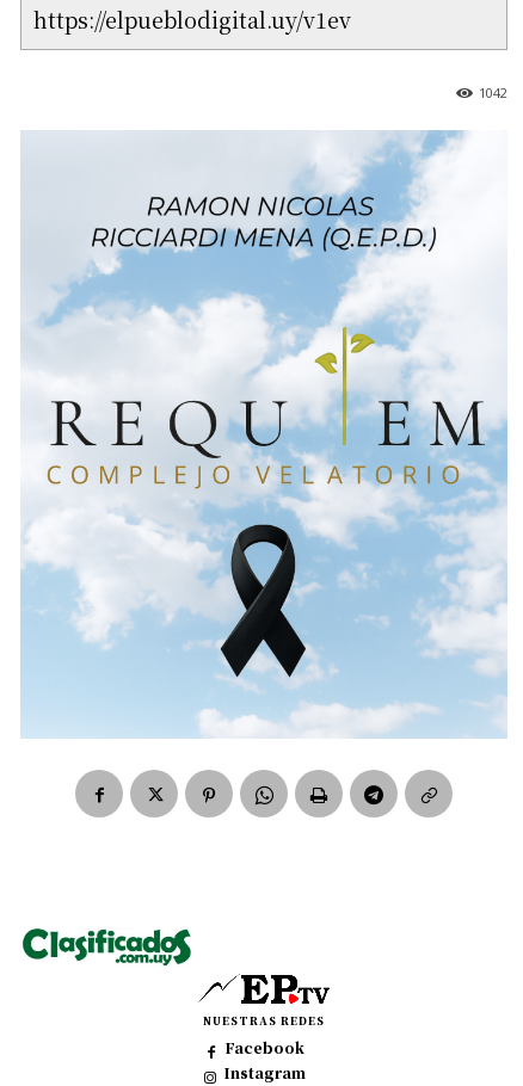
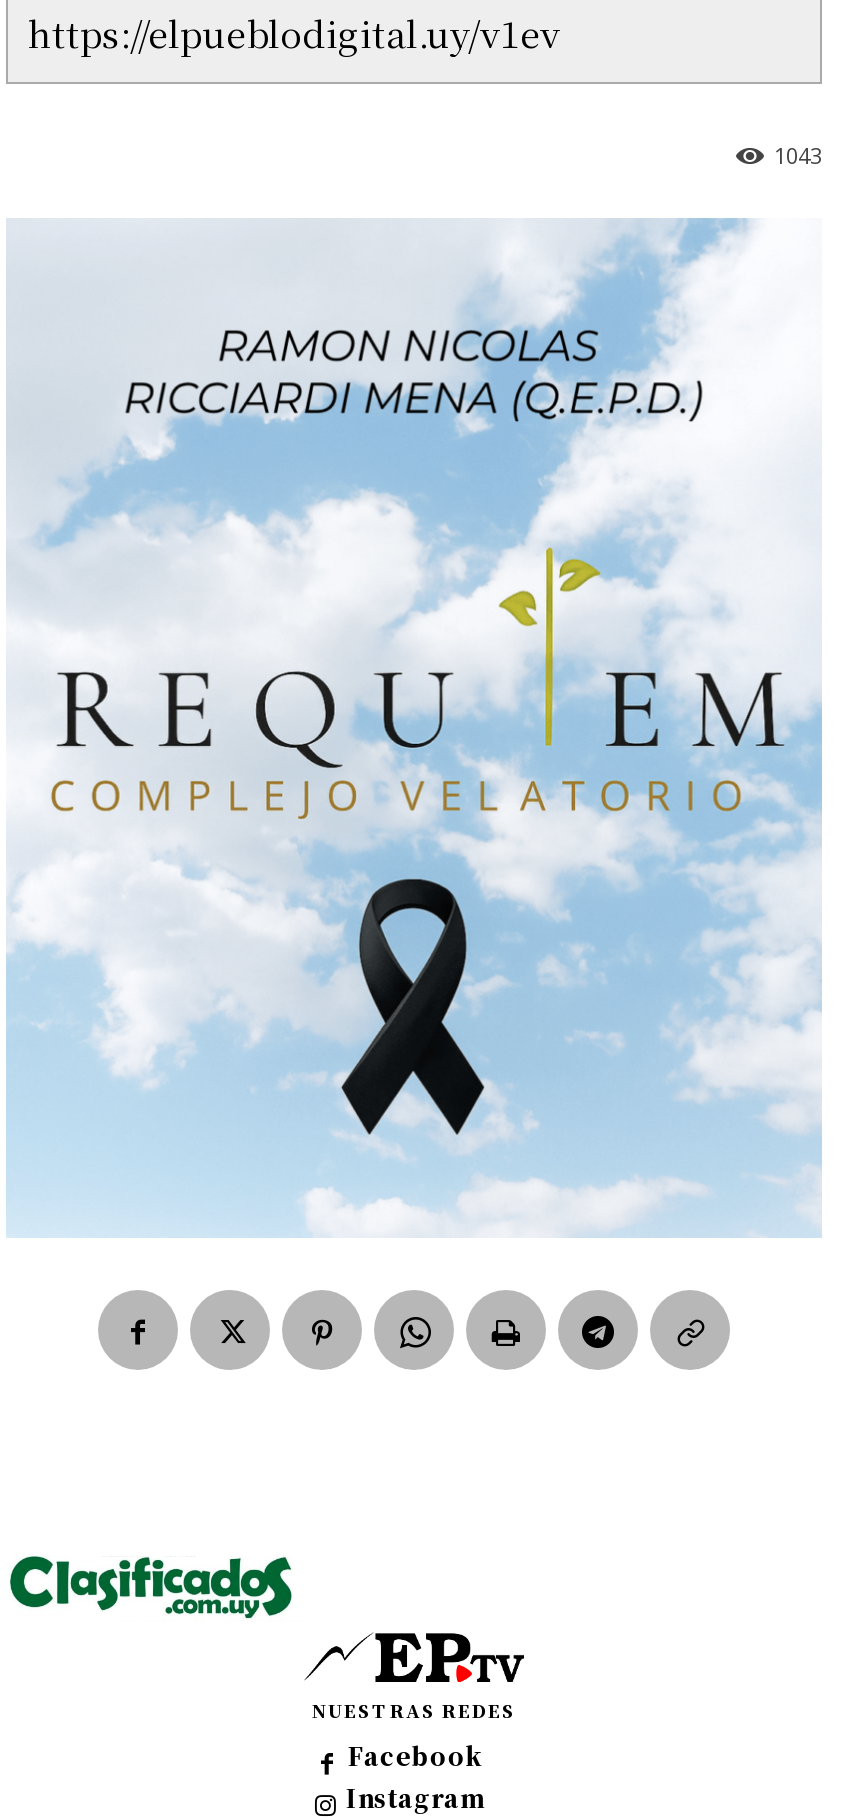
[479,84,507,102] 1042 -> [774,140,822,170] 1043

